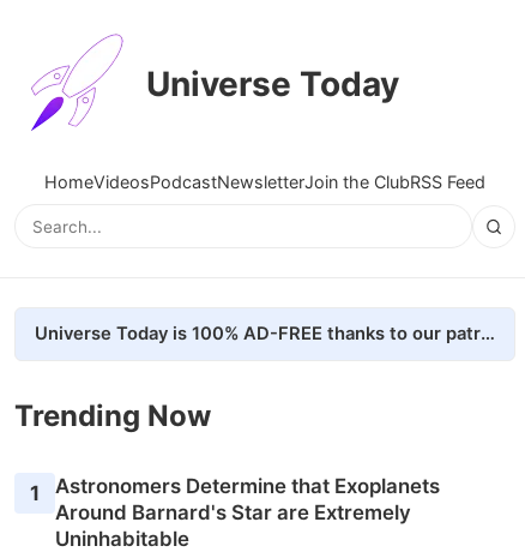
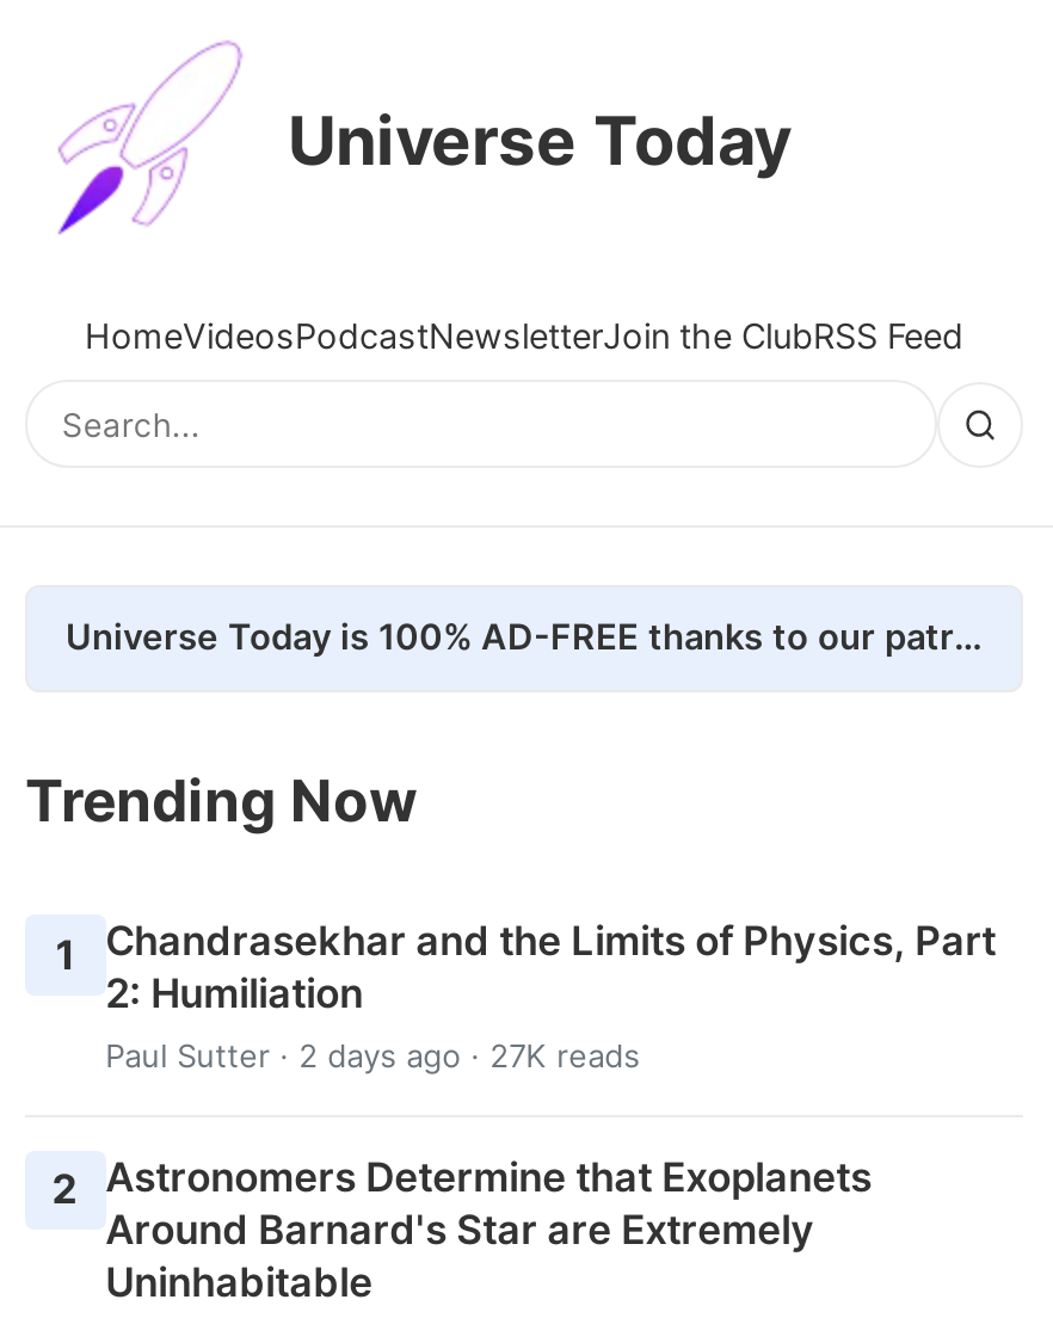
[55,474,439,498] Astronomers Determine that Exoplanets -> [52,918,996,1214] Chandrasekhar and the Limits of Physics, Part | 2: Humiliation | Paul Sutter · 2 days ago · 27K reads | 2 Astronomers Determine that Exoplanets

